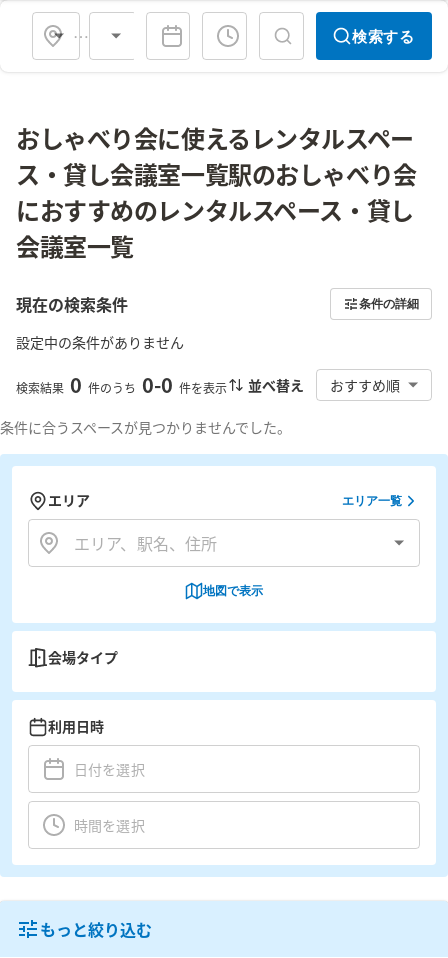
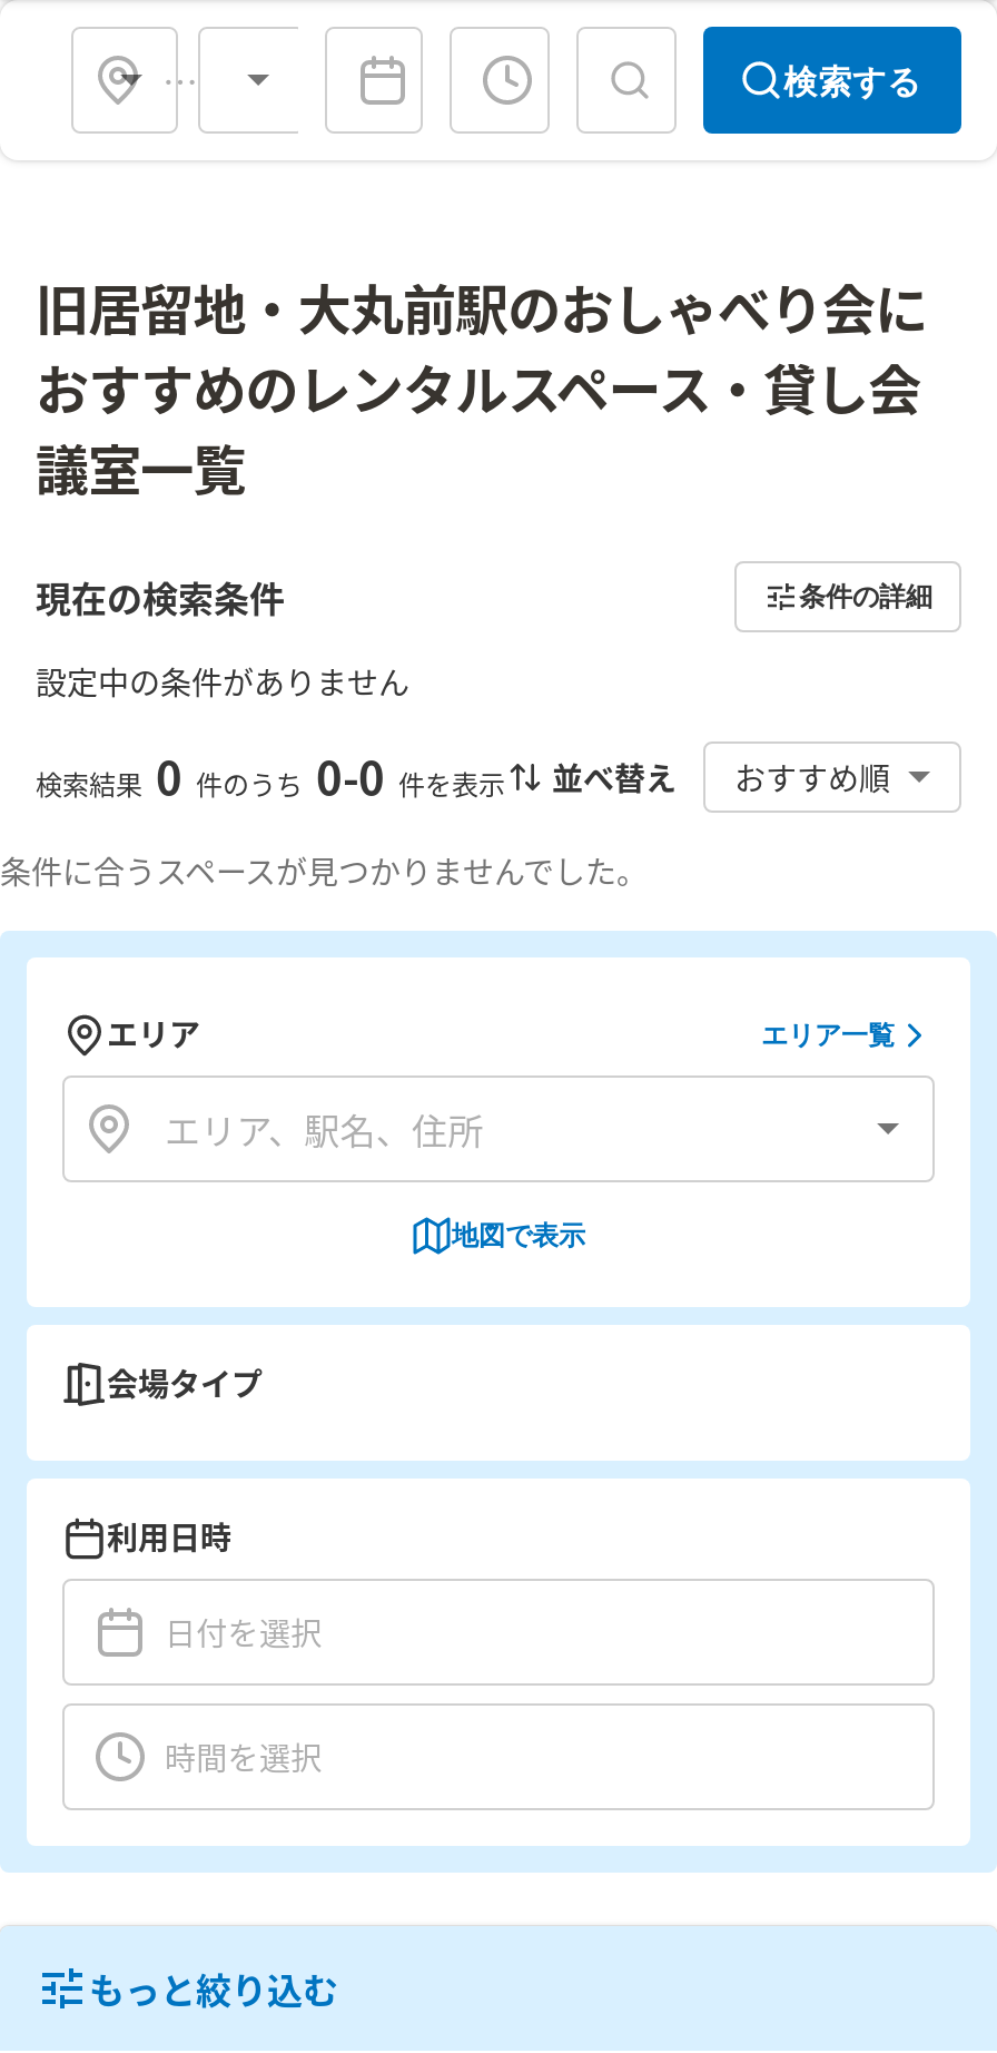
[16,120,417,263] おしゃべり会に使えるレンタルスペー | ス・貸し会議室一覧駅のおしゃべり会 | におすすめのレンタルスペース・貸し | 会議室一覧 -> [36,267,927,505] 旧居留地・大丸前駅のおしゃべり会に | おすすめのレンタルスペース・貸し会 | 議室一覧

